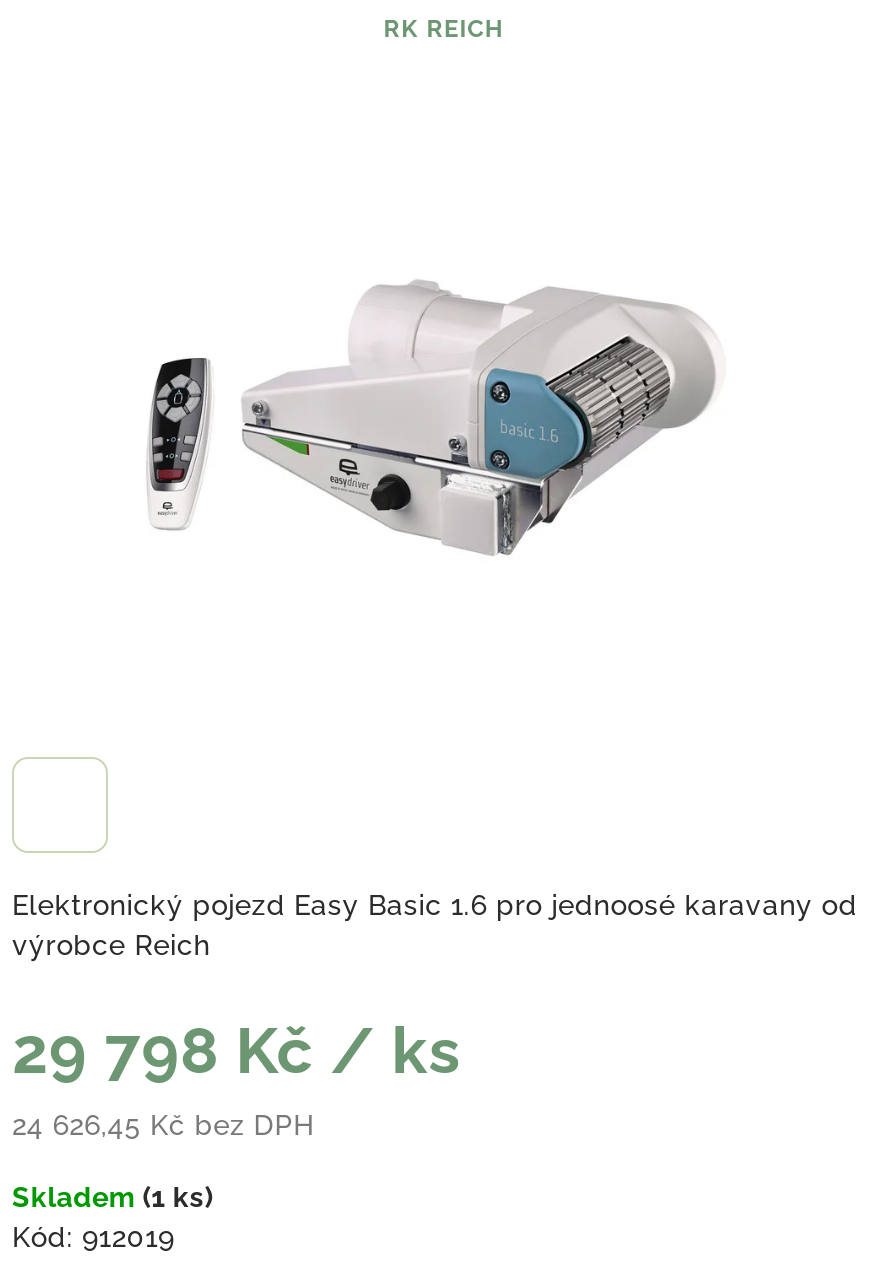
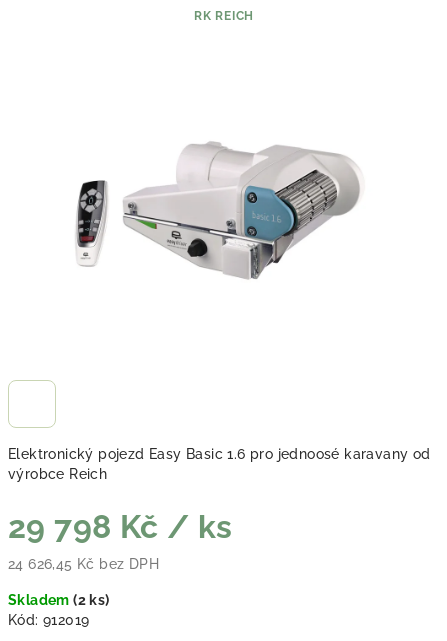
[12,1181,213,1213] Skladem (1 ks) -> [8,592,110,608] Skladem (2 ks)

